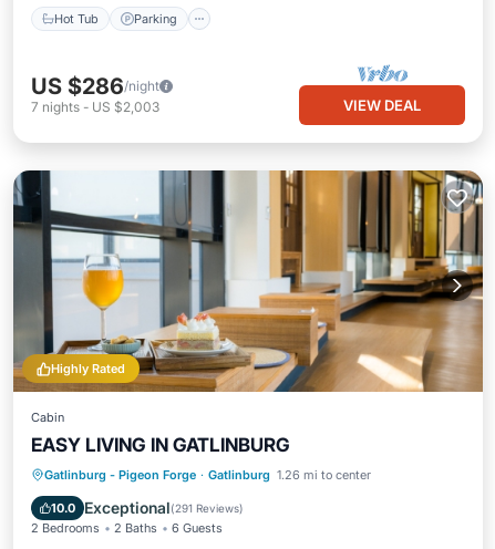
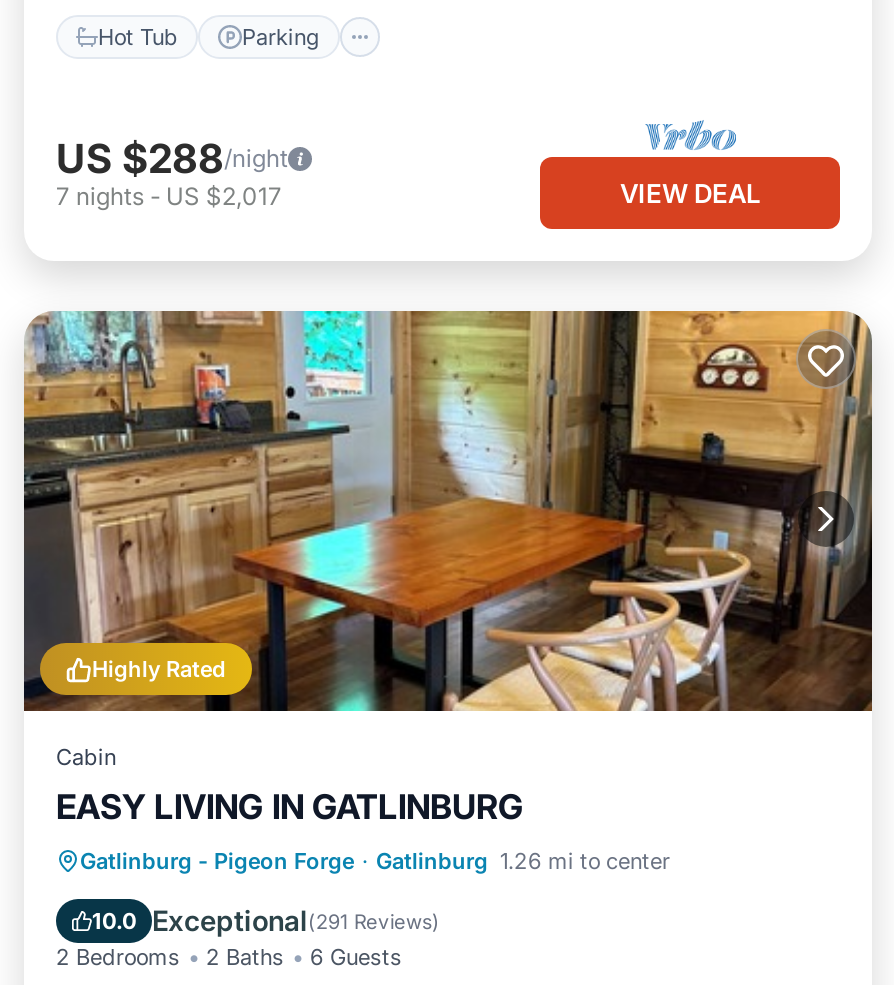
[31,73,159,100] US $286/night -> [56,135,288,183] US $288/night
[31,99,159,115] 7 nights - US $2,003 -> [56,181,282,211] 7 nights - US $2,017
[12,169,484,393] [image] -> [22,309,874,713] [image]

